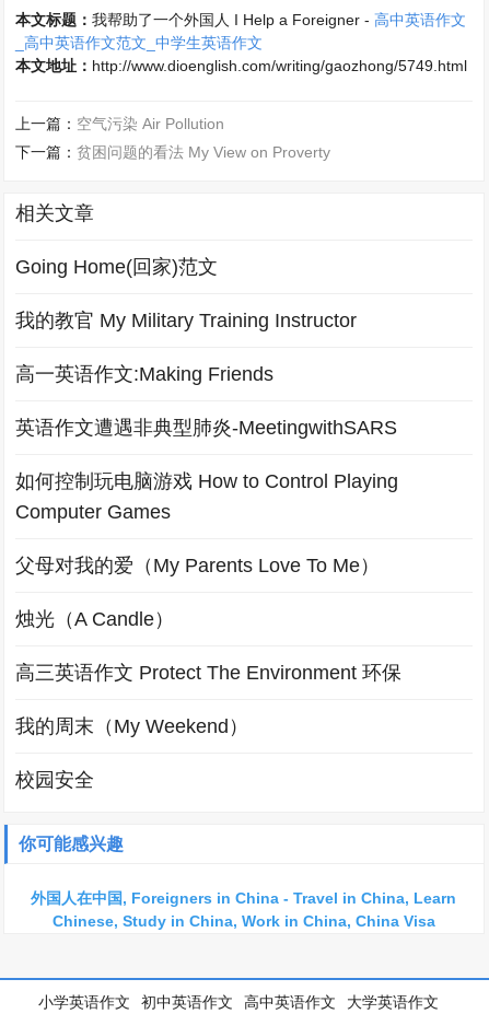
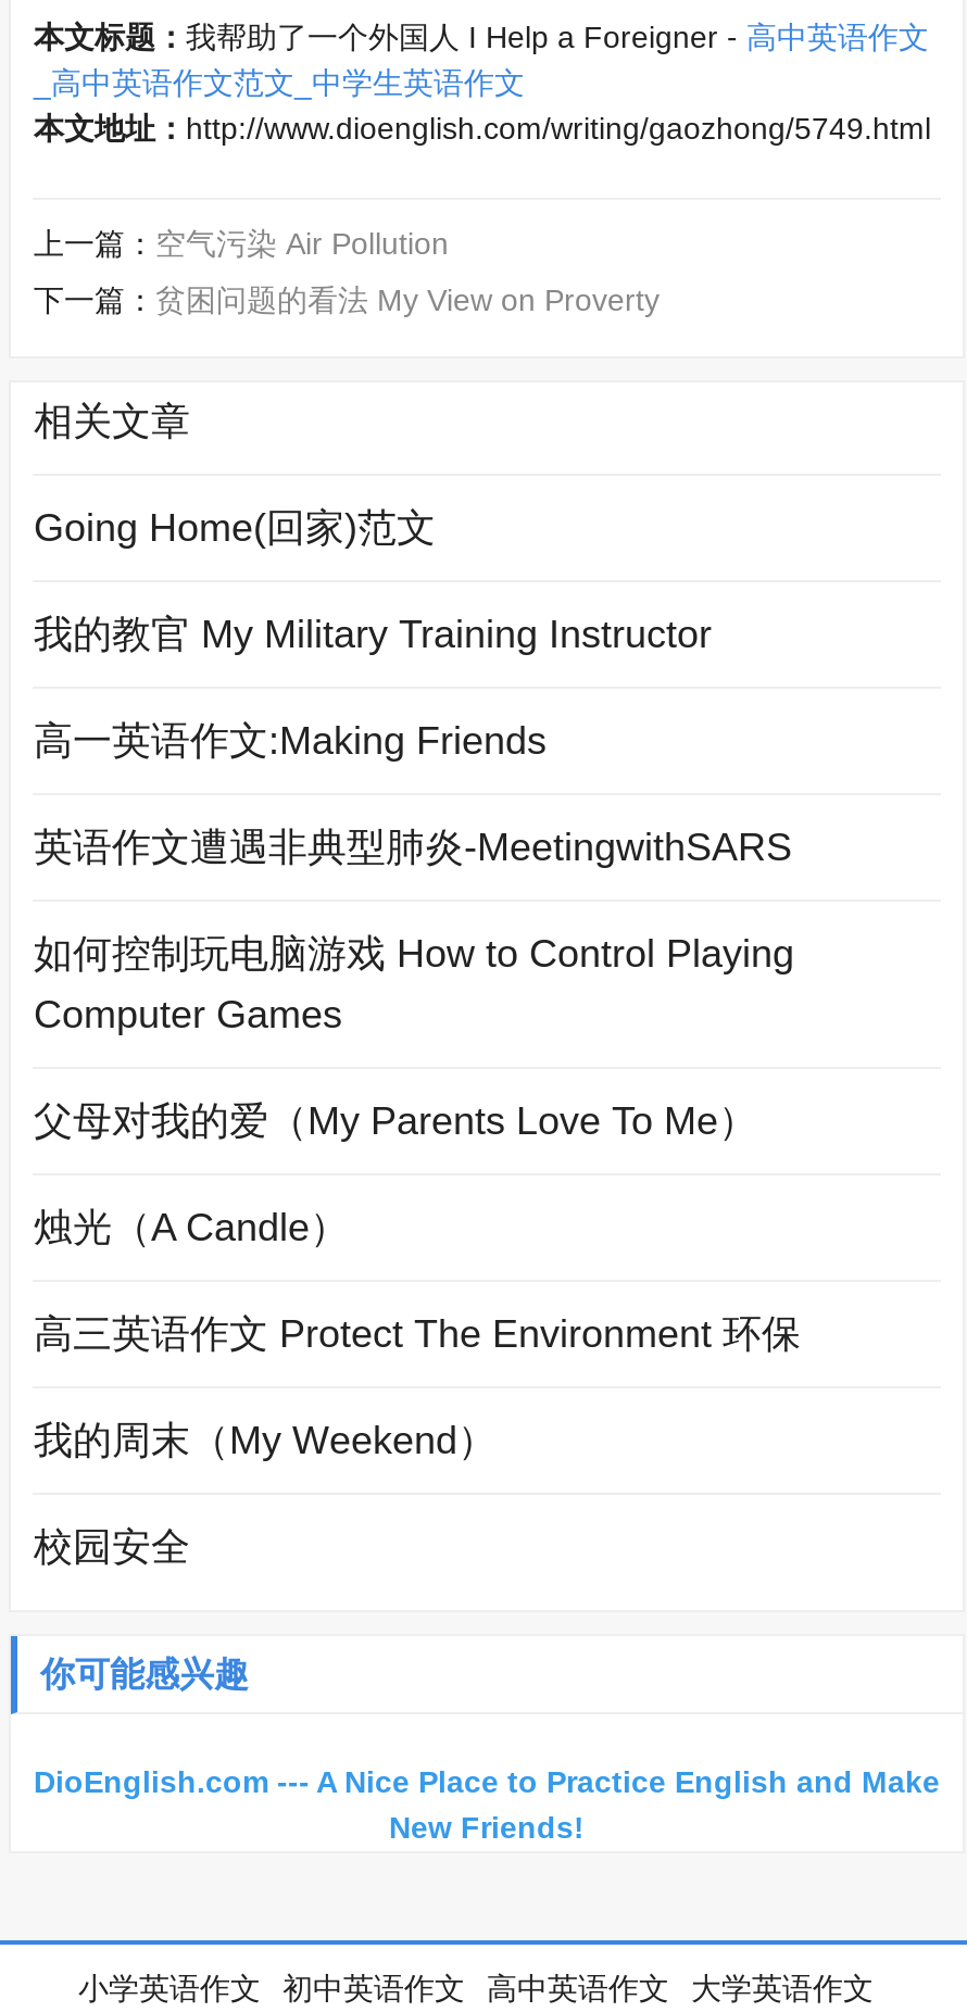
[31,889,457,930] 外国人在中国, Foreigners in China - Travel in China, Learn | Chinese, Study in China, Work in China, China Visa -> [34,1764,940,1845] DioEnglish.com --- A Nice Place to Practice English and Make | New Friends!

